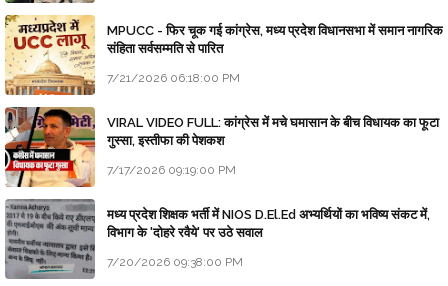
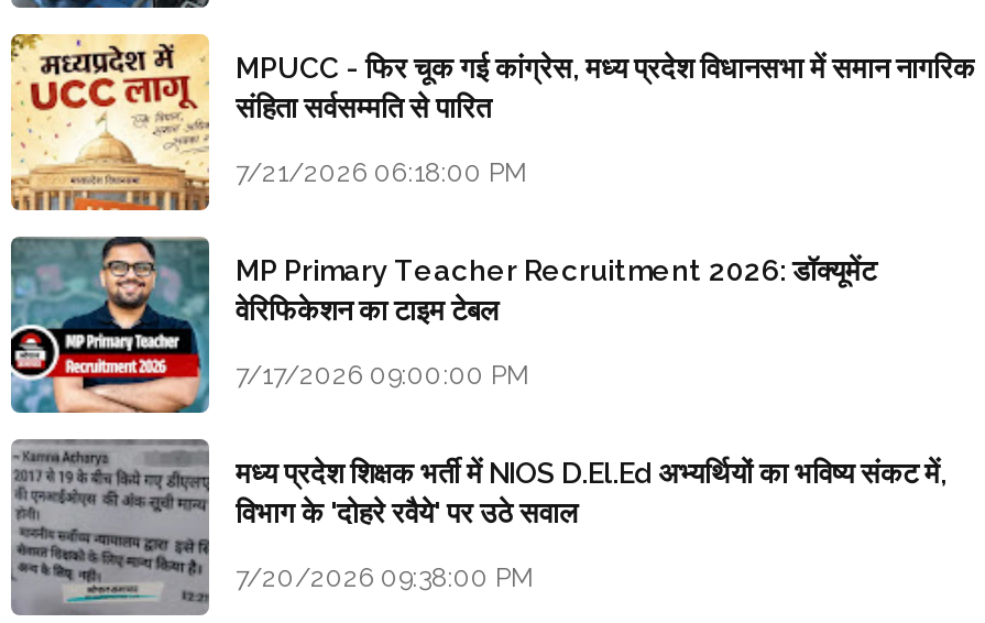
[4,106,439,188] [image] | VIRAL VIDEO FULL: कांग्रेस में मचे घमासान के बीच विधायक का फूटा | गुस्सा, इस्तीफा की पेशकश -> [9,236,876,416] [image] | MP Primary Teacher Recruitment 2026: डॉक्यूमेंट | वेरिफिकेशन का टाइम टेबल
[107,163,236,177] 7/17/2026 09:19:00 PM -> [236,359,530,390] 7/17/2026 09:00:00 PM

